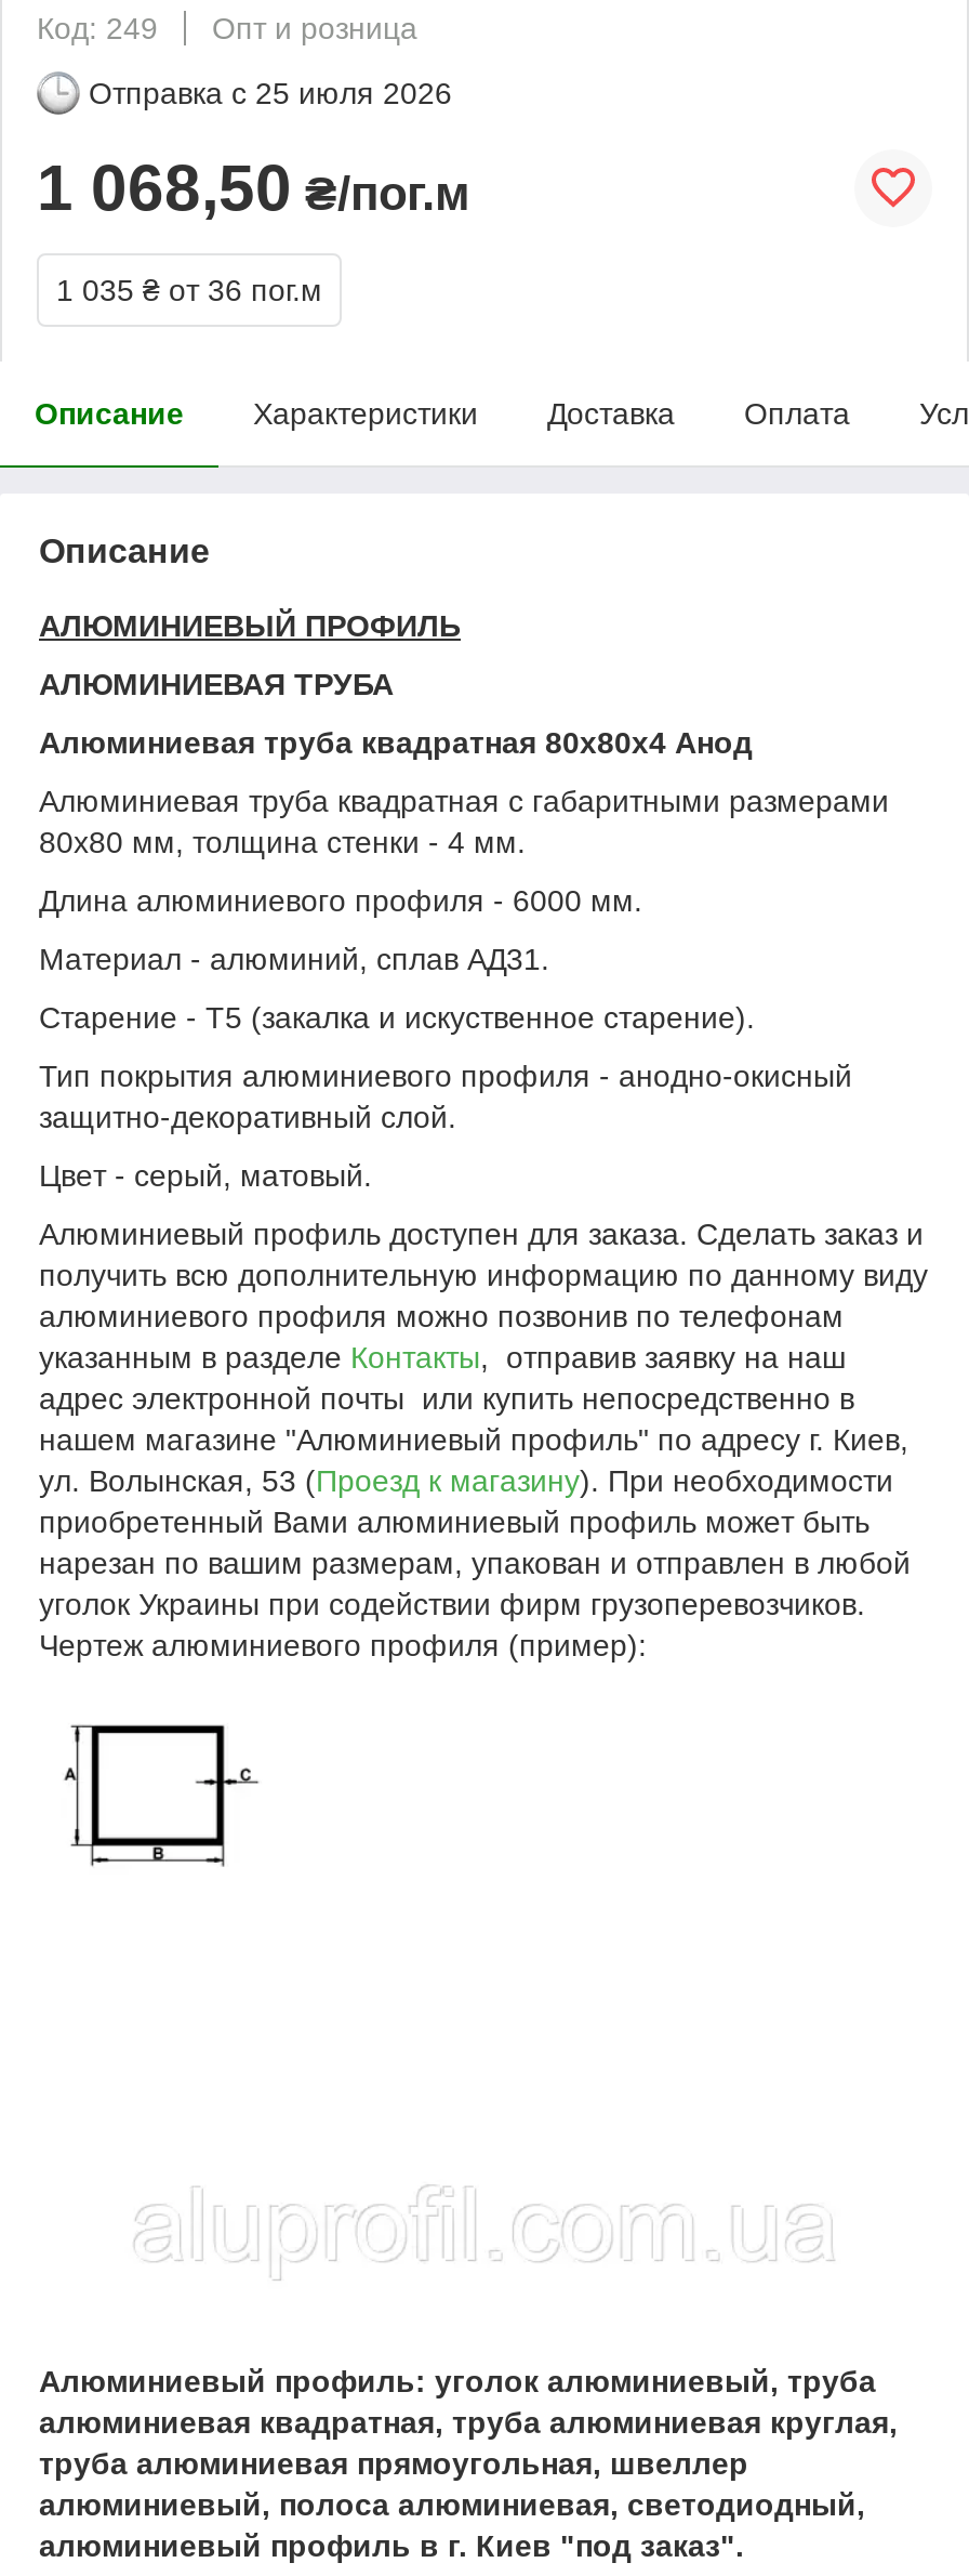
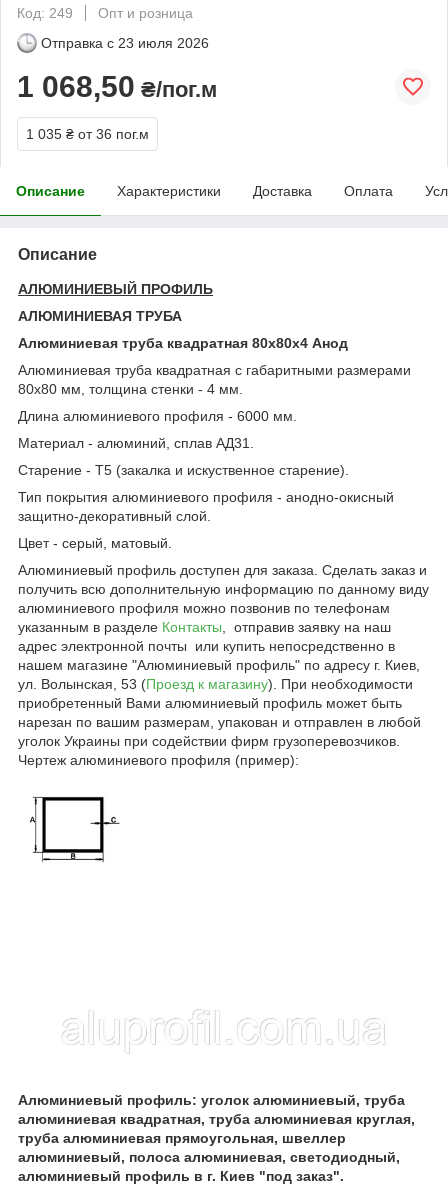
[89,75,452,110] Отправка с 25 июля 2026 -> [41,35,209,51] Отправка с 23 июля 2026

